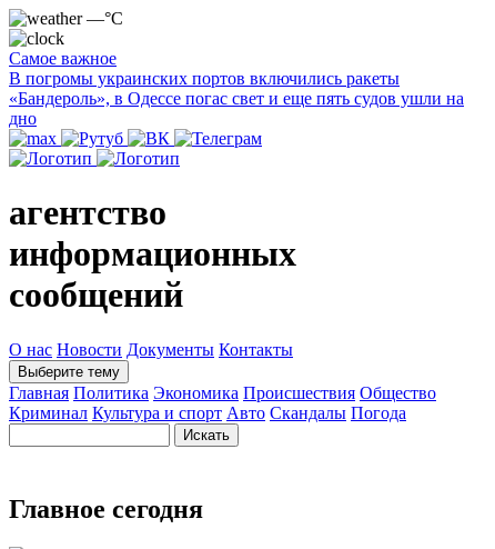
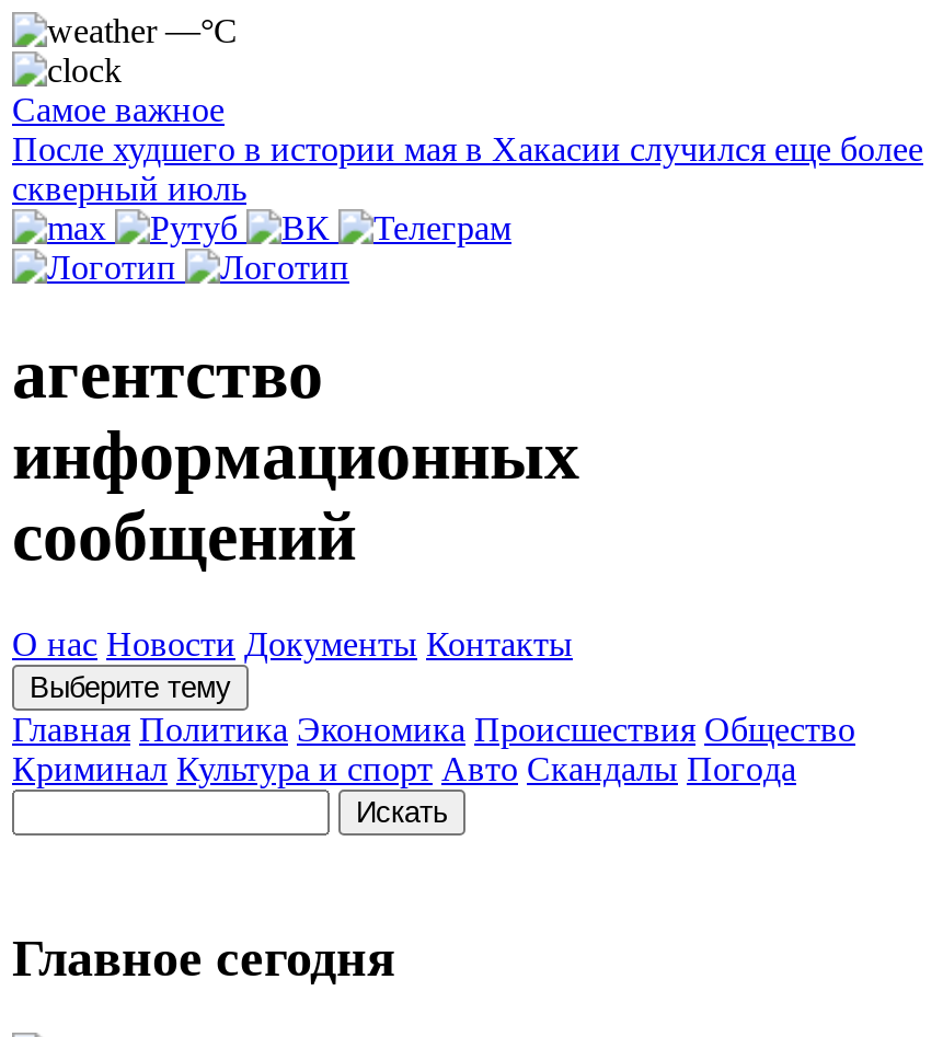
[9,69,464,128] В погромы украинских портов включились ракеты | «Бандероль», в Одессе погас свет и еще пять судов ушли на | дно -> [12,130,923,207] После худшего в истории мая в Хакасии случился еще более | скверный июль

